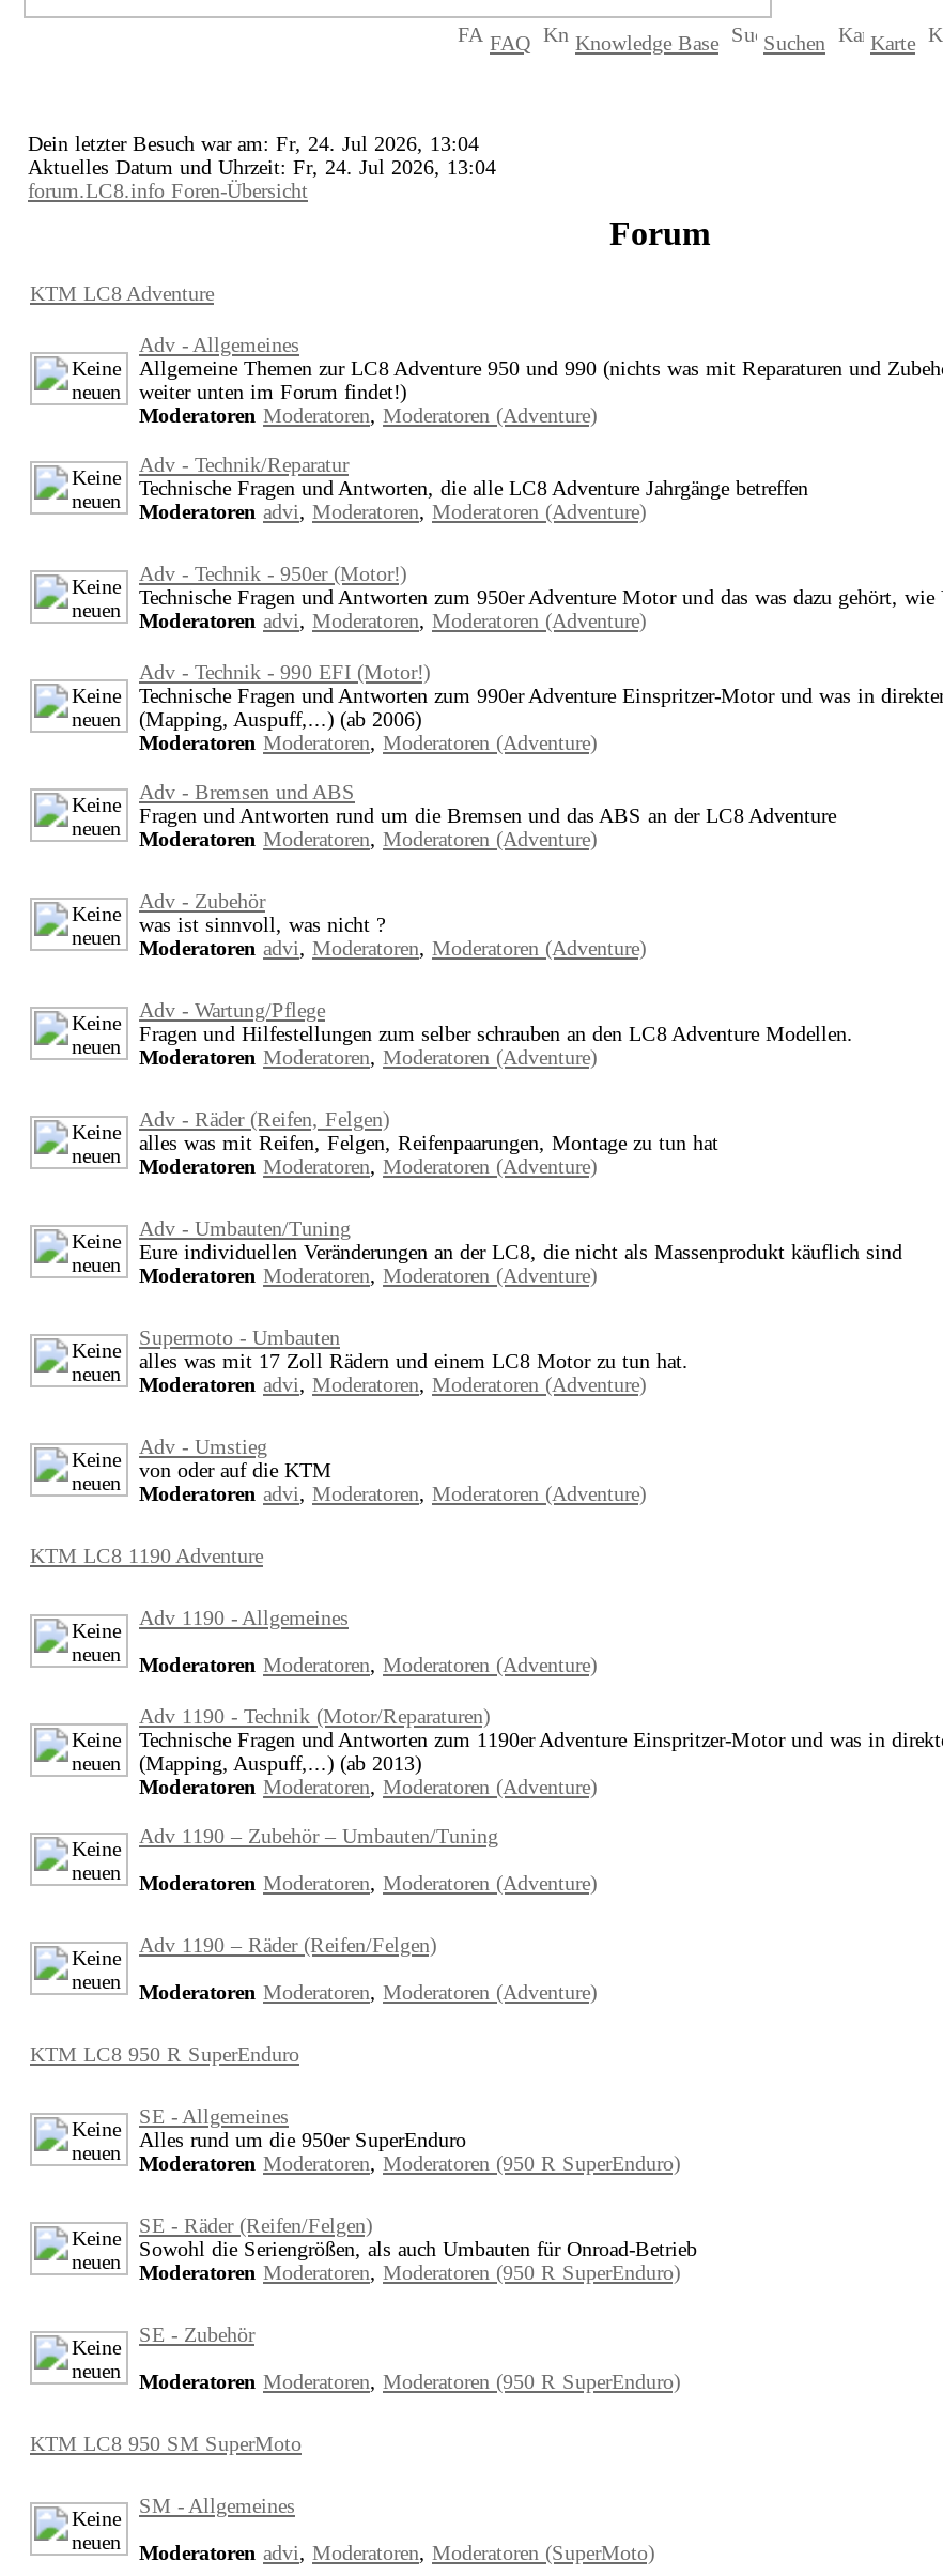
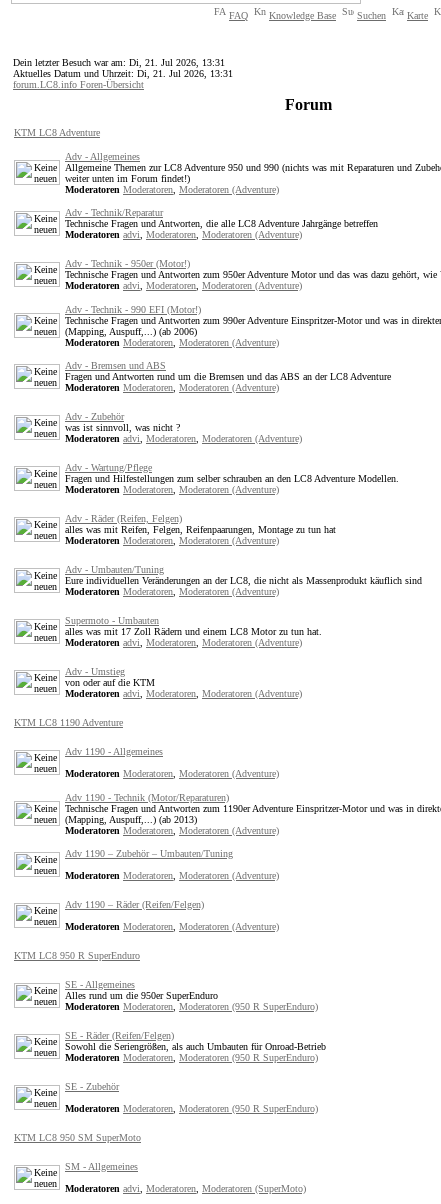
[28,132,479,155] Dein letzter Besuch war am: Fr, 24. Jul 2026, 13:04 -> [13,57,225,68] Dein letzter Besuch war am: Di, 21. Jul 2026, 13:31
[28,155,496,179] Aktuelles Datum und Uhrzeit: Fr, 24. Jul 2026, 13:04 -> [13,68,233,79] Aktuelles Datum und Uhrzeit: Di, 21. Jul 2026, 13:31

